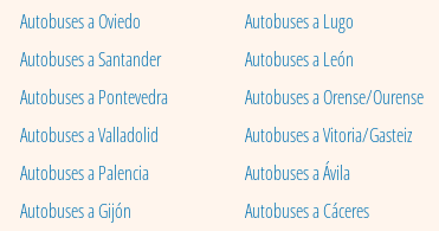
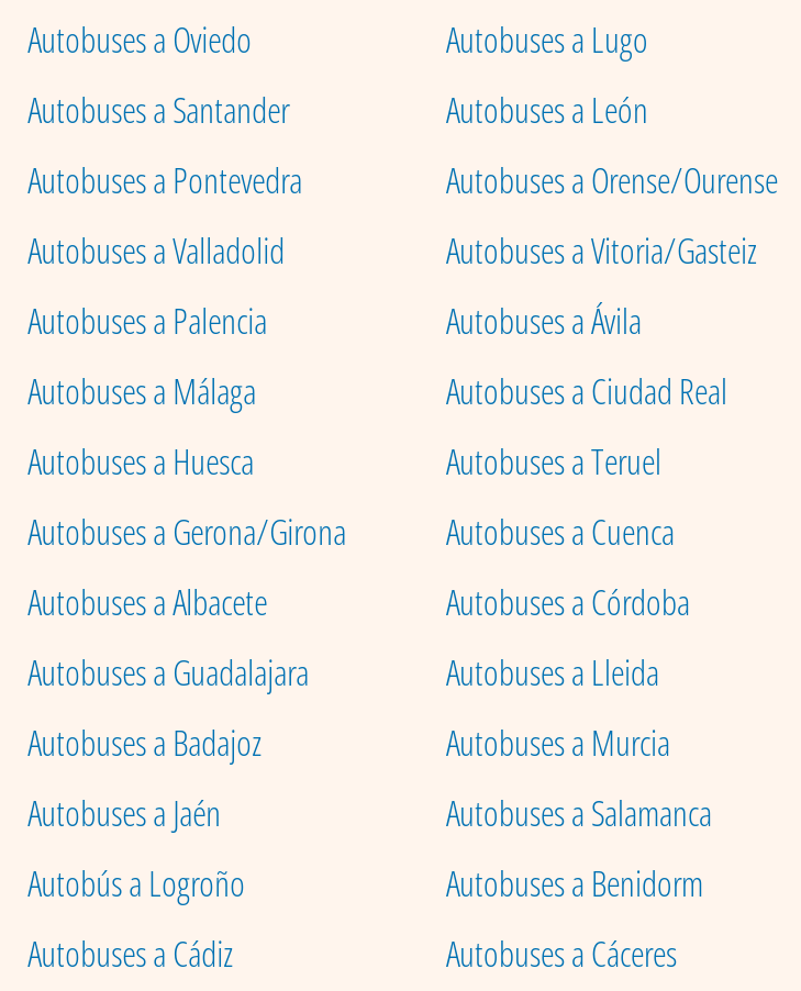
[20,198,131,224] Autobuses a Gijón -> [28,368,727,979] Autobuses a Málaga | Autobuses a Ciudad Real | Autobuses a Huesca | Autobuses a Teruel | Autobuses a Gerona/Girona | Autobuses a Cuenca | Autobuses a Albacete | Autobuses a Córdoba | Autobuses a Guadalajara | Autobuses a Lleida | Autobuses a Badajoz | Autobuses a Murcia | Autobuses a Jaén | Autobuses a Salamanca | Autobús a Logroño | Autobuses a Benidorm | Autobuses a Cádiz

